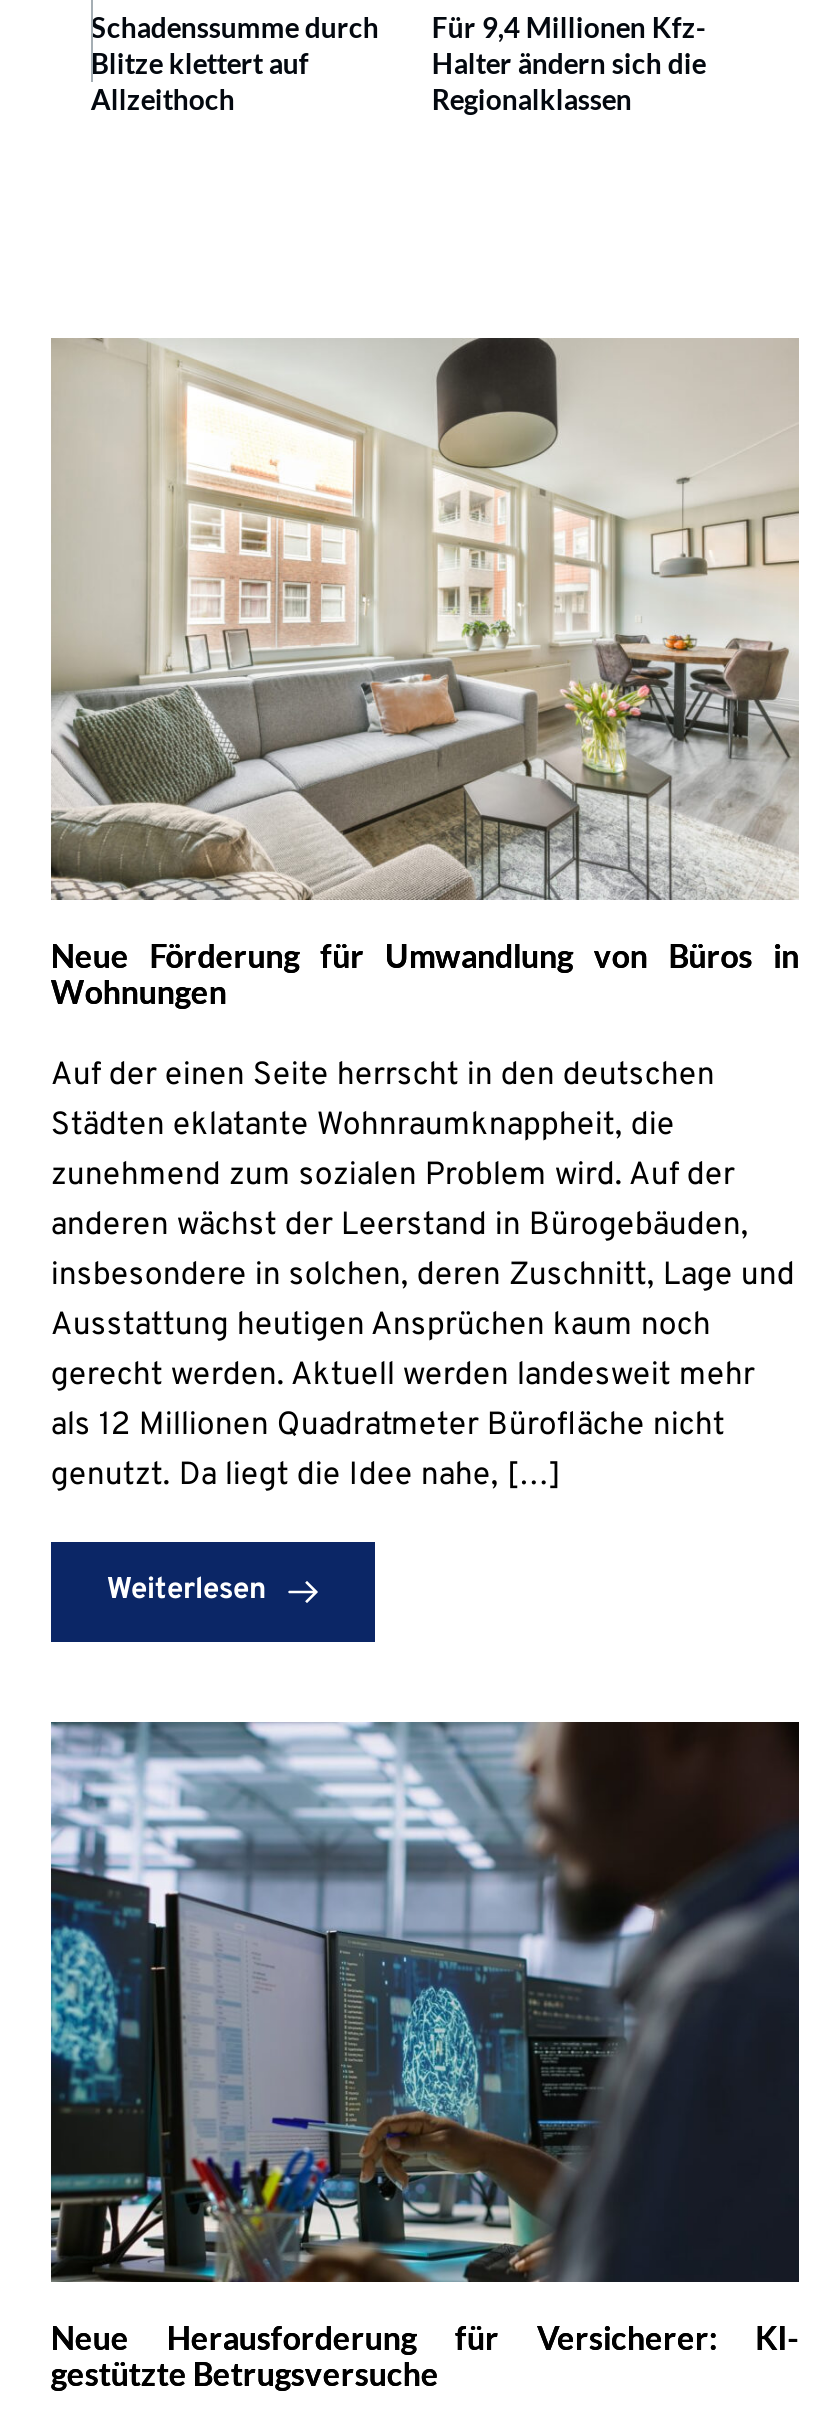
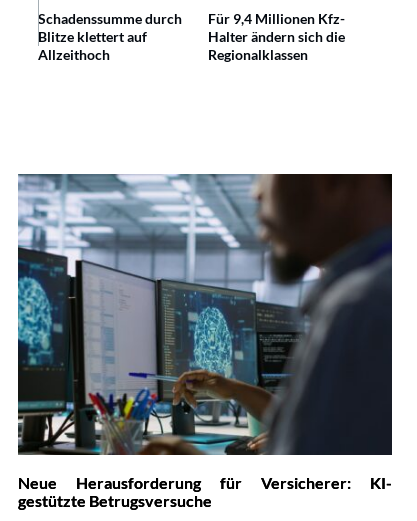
[49,336,799,1609] [image] | Neue Förderung für Umwandlung von Büros in | Wohnungen | Auf der einen Seite herrscht in den deutschen | Städten eklatante Wohnraumknappheit, die | zunehmend zum sozialen Problem wird. Auf der | anderen wächst der Leerstand in Bürogebäuden, | insbesondere in solchen, deren Zuschnitt, Lage und | Ausstattung heutigen Ansprüchen kaum noch | gerecht werden. Aktuell werden landesweit mehr | als 12 Millionen Quadratmeter Bürofläche nicht | genutzt. Da liegt die Idee nahe, […] | Weiterlesen -> none

